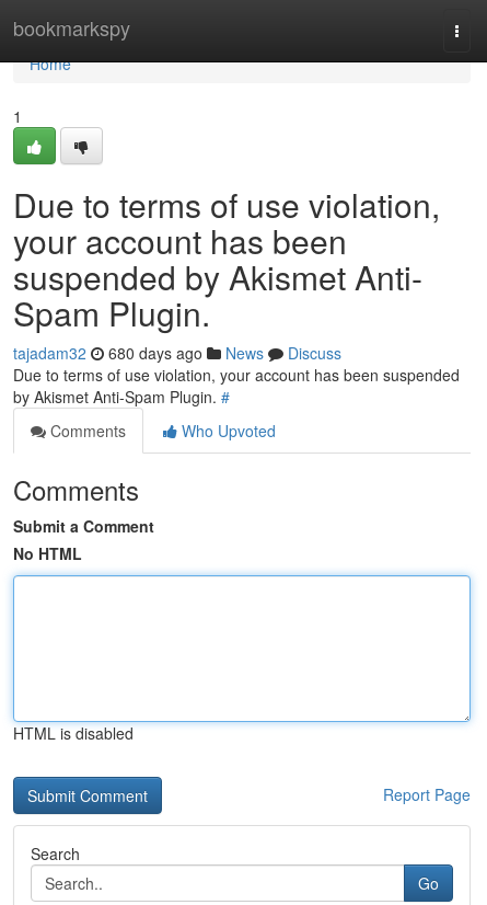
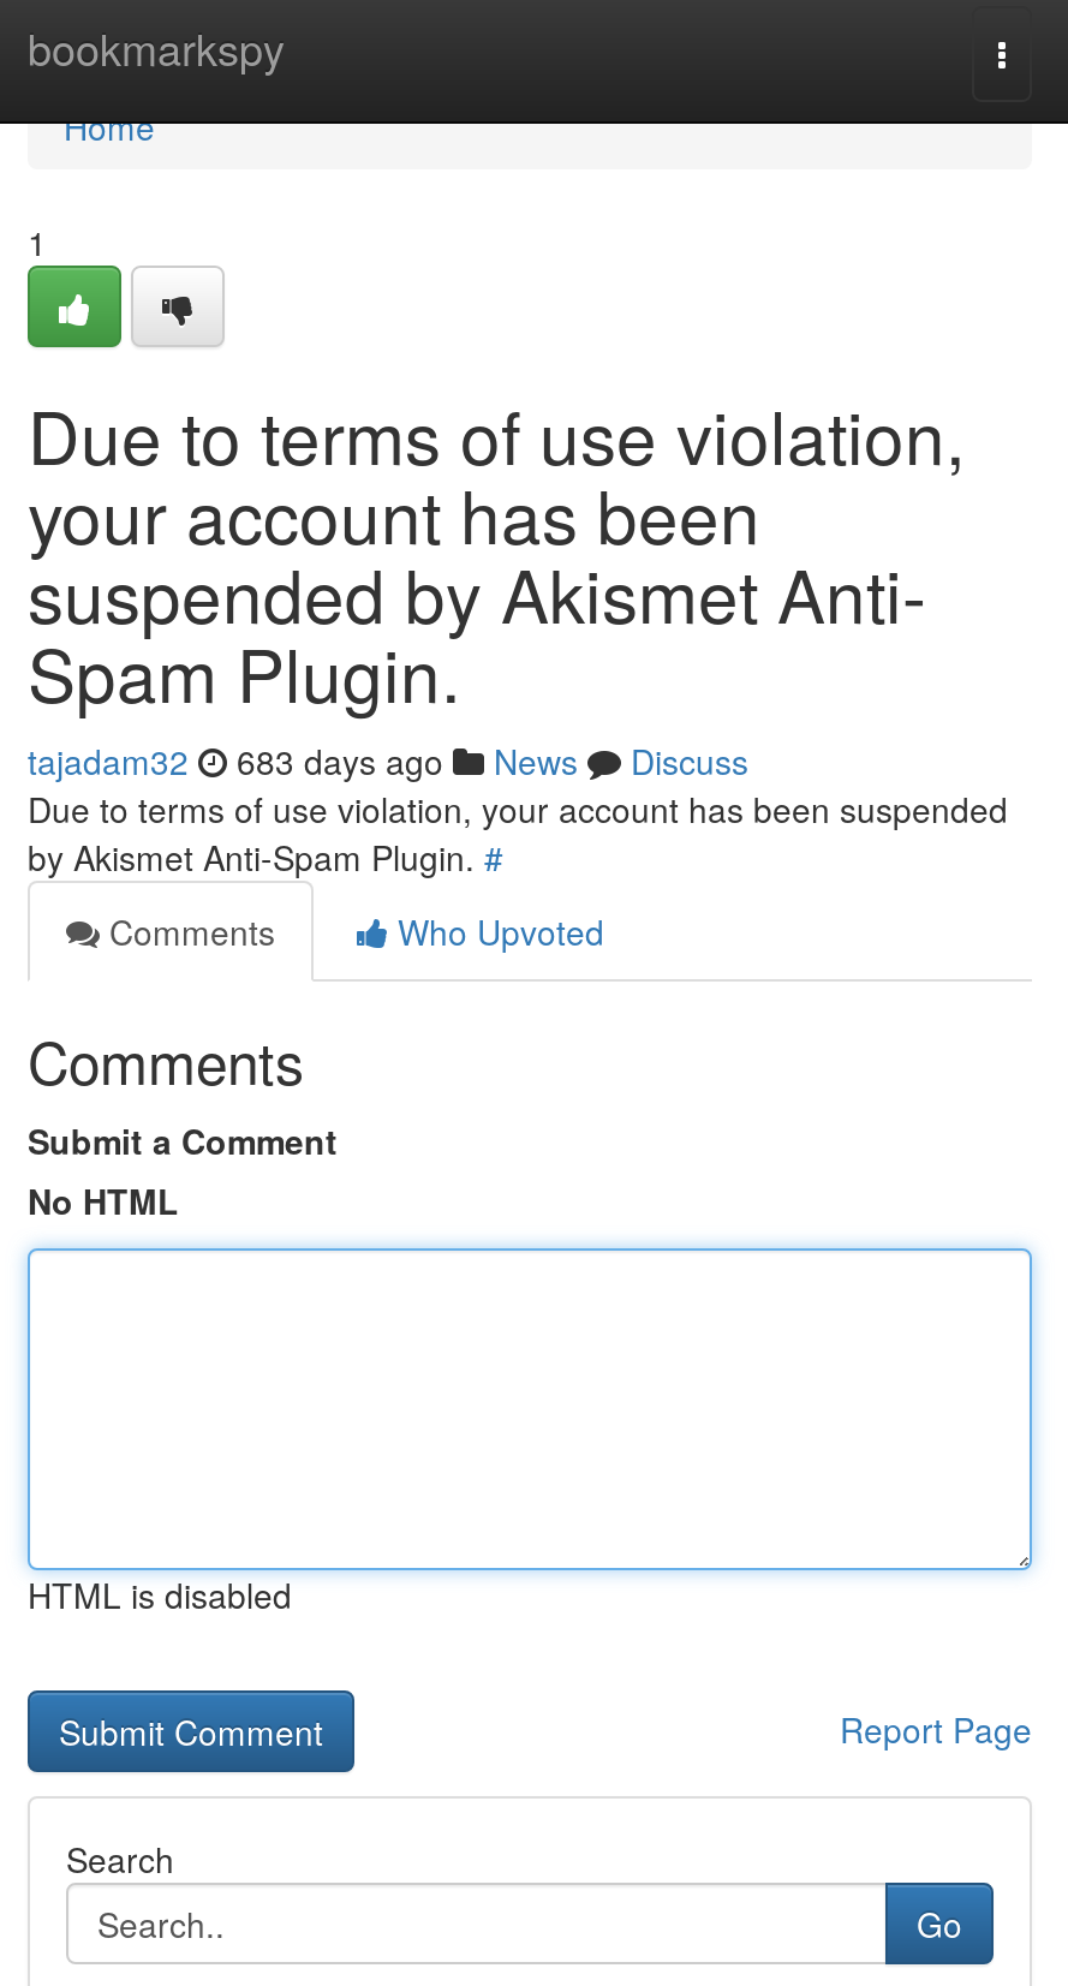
[13,342,341,364] tajadam32 680 days ago News Discuss -> [28,736,748,785] tajadam32 683 days ago News Discuss

